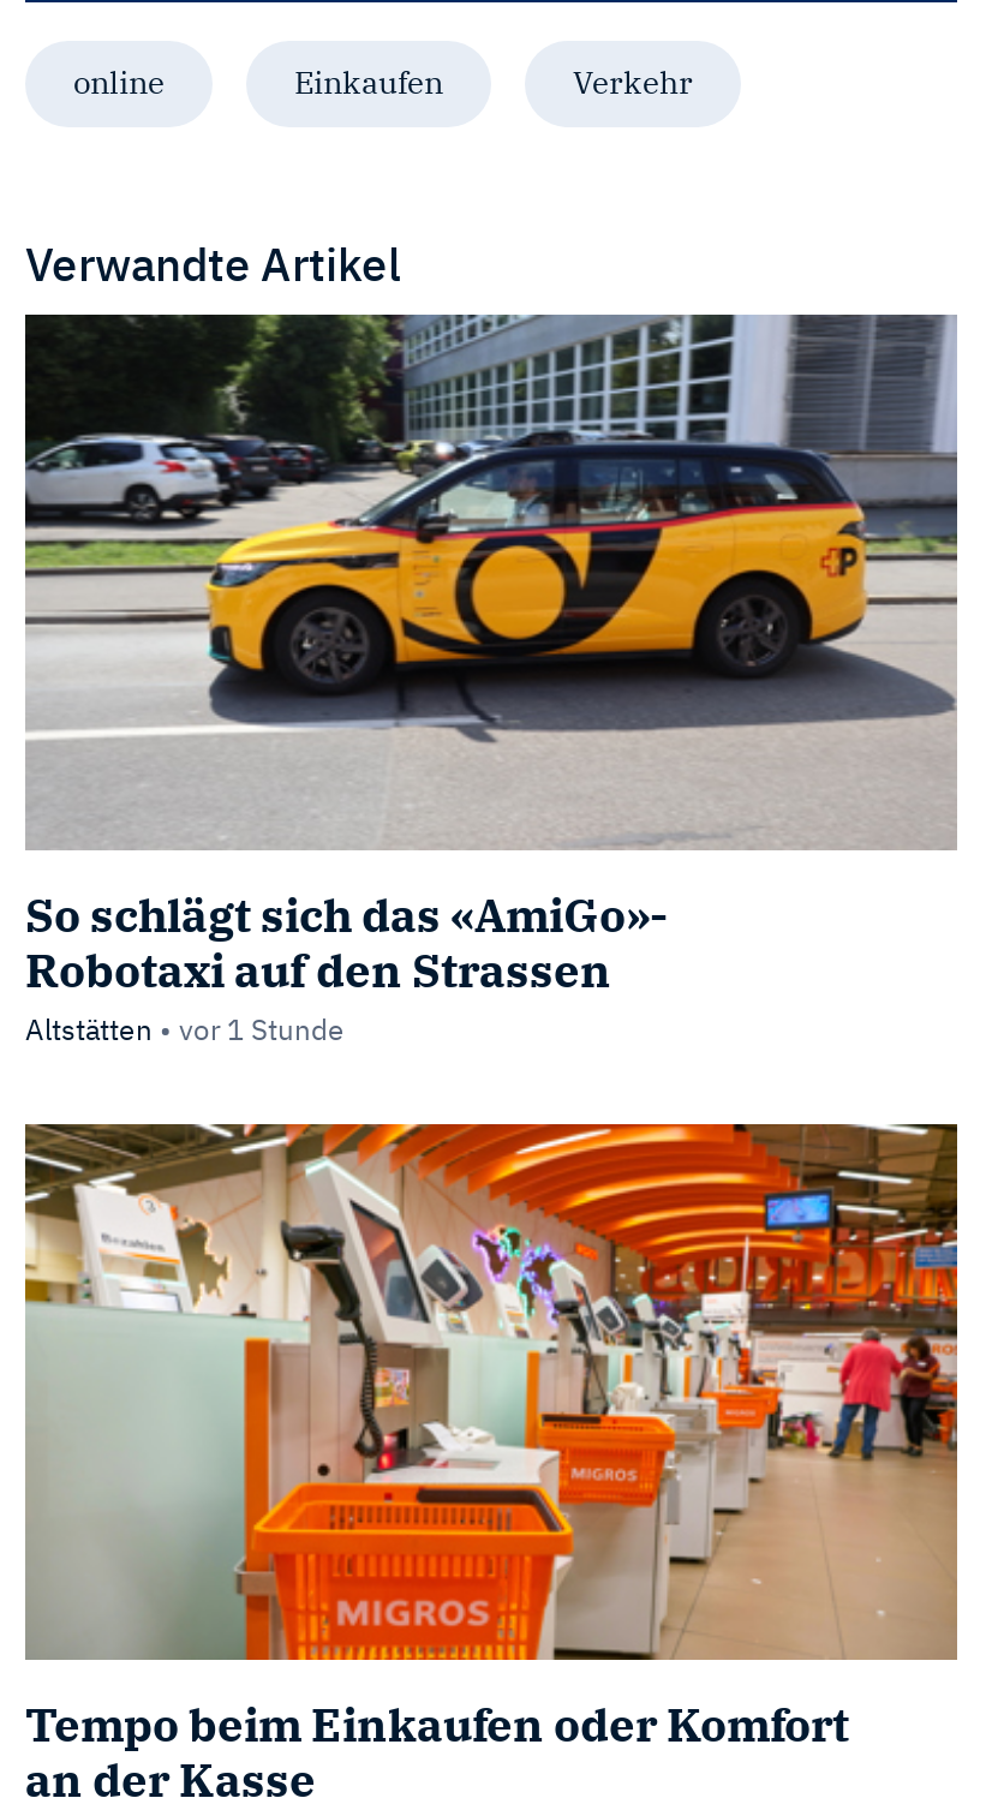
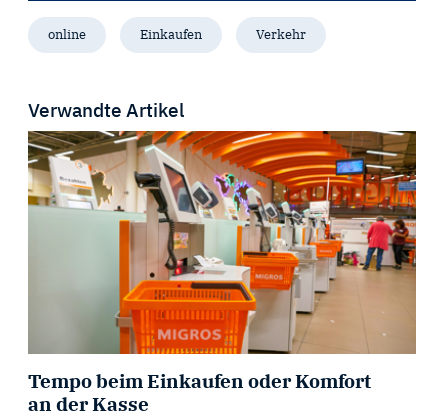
[25,312,957,1047] [image] | So schlägt sich das «AmiGo»- | Robotaxi auf den Strassen | Altstätten • vor 1 Stunde -> none

